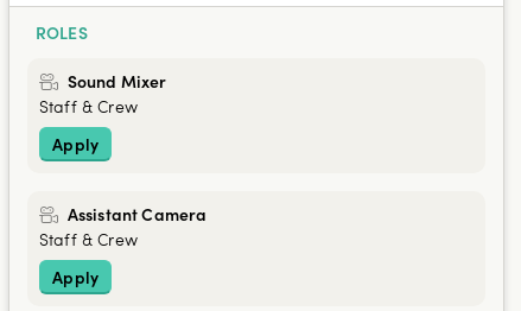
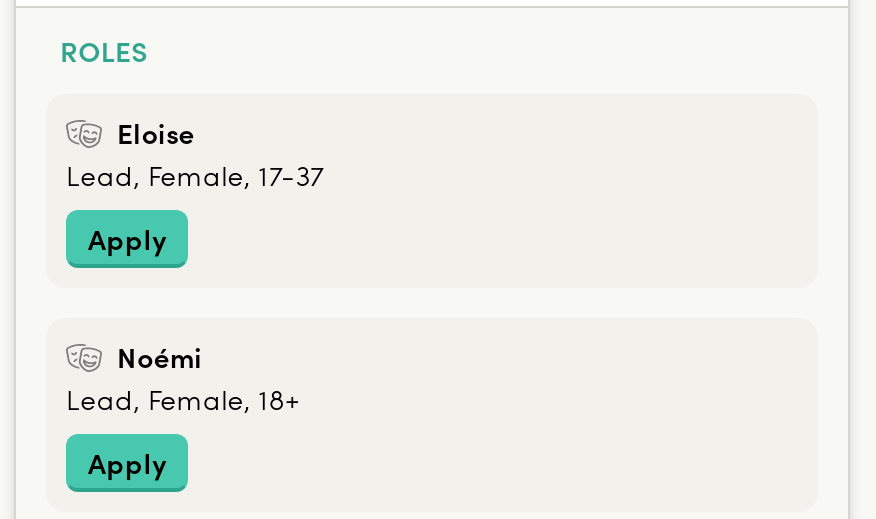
[39,69,167,118] Sound Mixer | Staff & Crew -> [66,112,324,194] Eloise | Lead, Female, 17-37
[39,202,207,250] Assistant Camera | Staff & Crew -> [66,336,299,418] Noémi | Lead, Female, 18+

